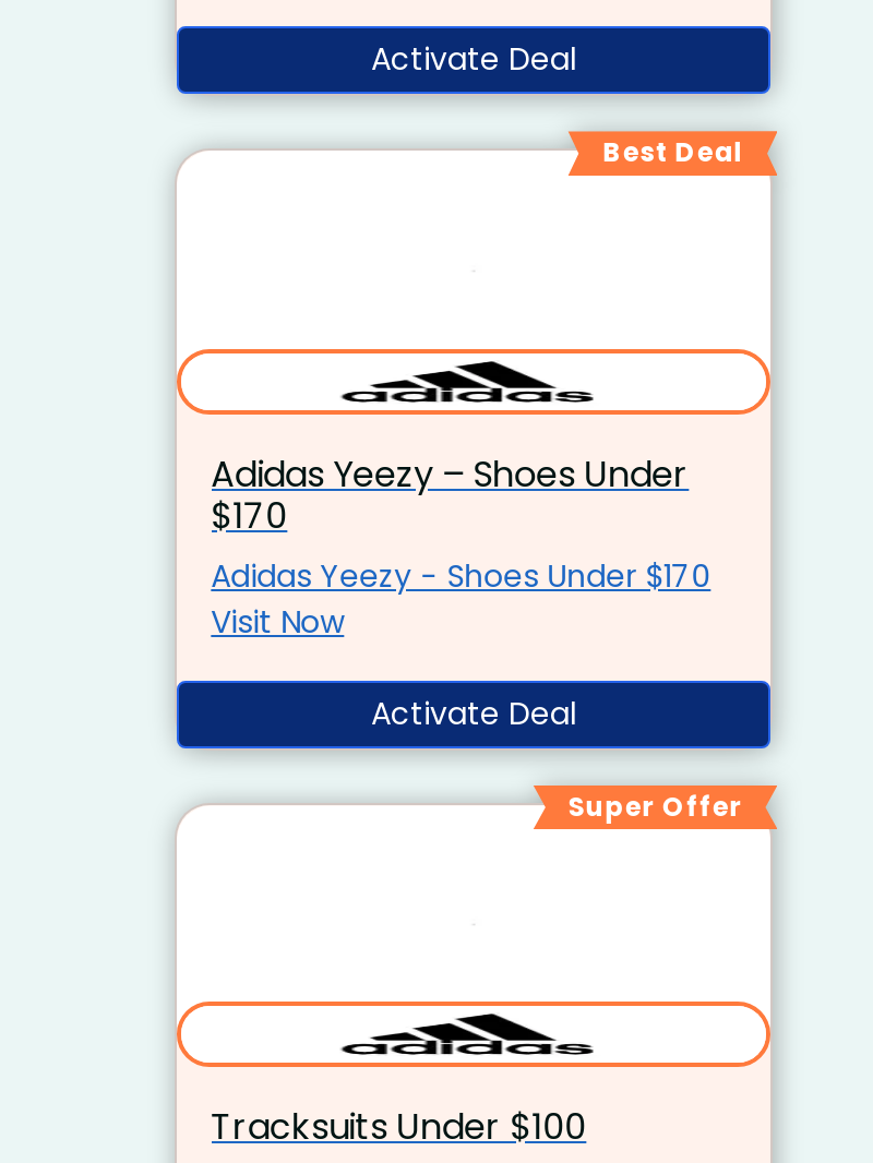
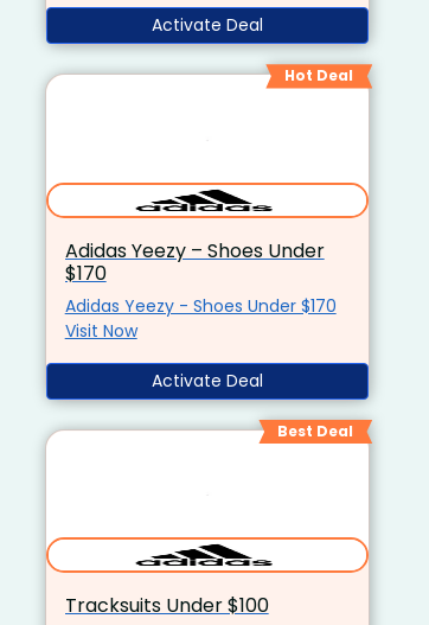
none -> [285,66,354,86] Hot Deal
moved [603,134,743,171] -> [278,421,354,441]: Best Deal
[568,787,743,825] Super Offer -> none

